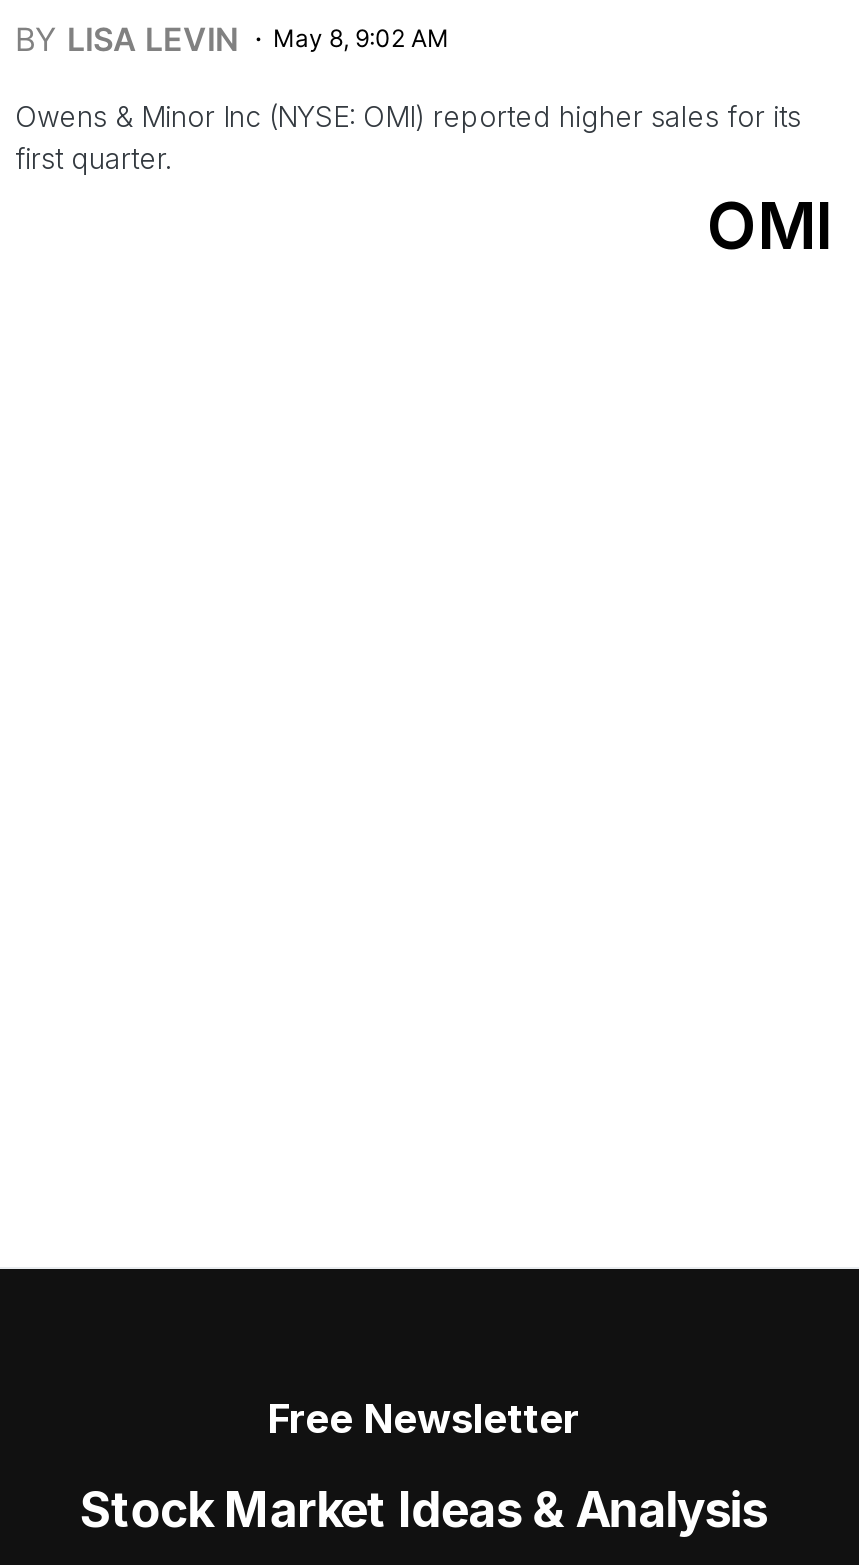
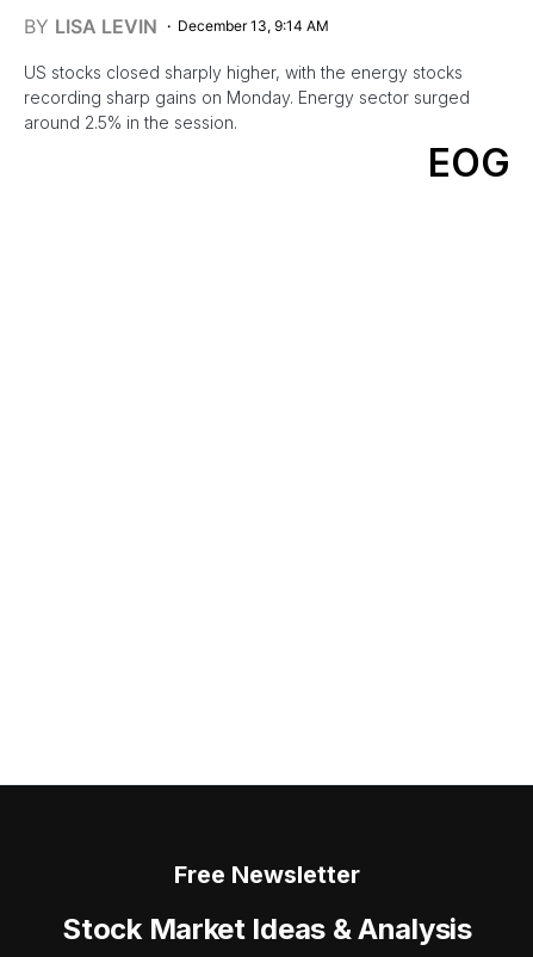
[15,20,449,60] BY LISA LEVIN May 8, 9:02 AM -> [24,14,329,38] BY LISA LEVIN December 13, 9:14 AM
[15,100,831,266] Owens & Minor Inc (NYSE: OMI) reported higher sales for its | first quarter. | OMI -> [24,62,510,186] US stocks closed sharply higher, with the energy stocks | recording sharp gains on Monday. Energy sector surged | around 2.5% in the session. | EOG

